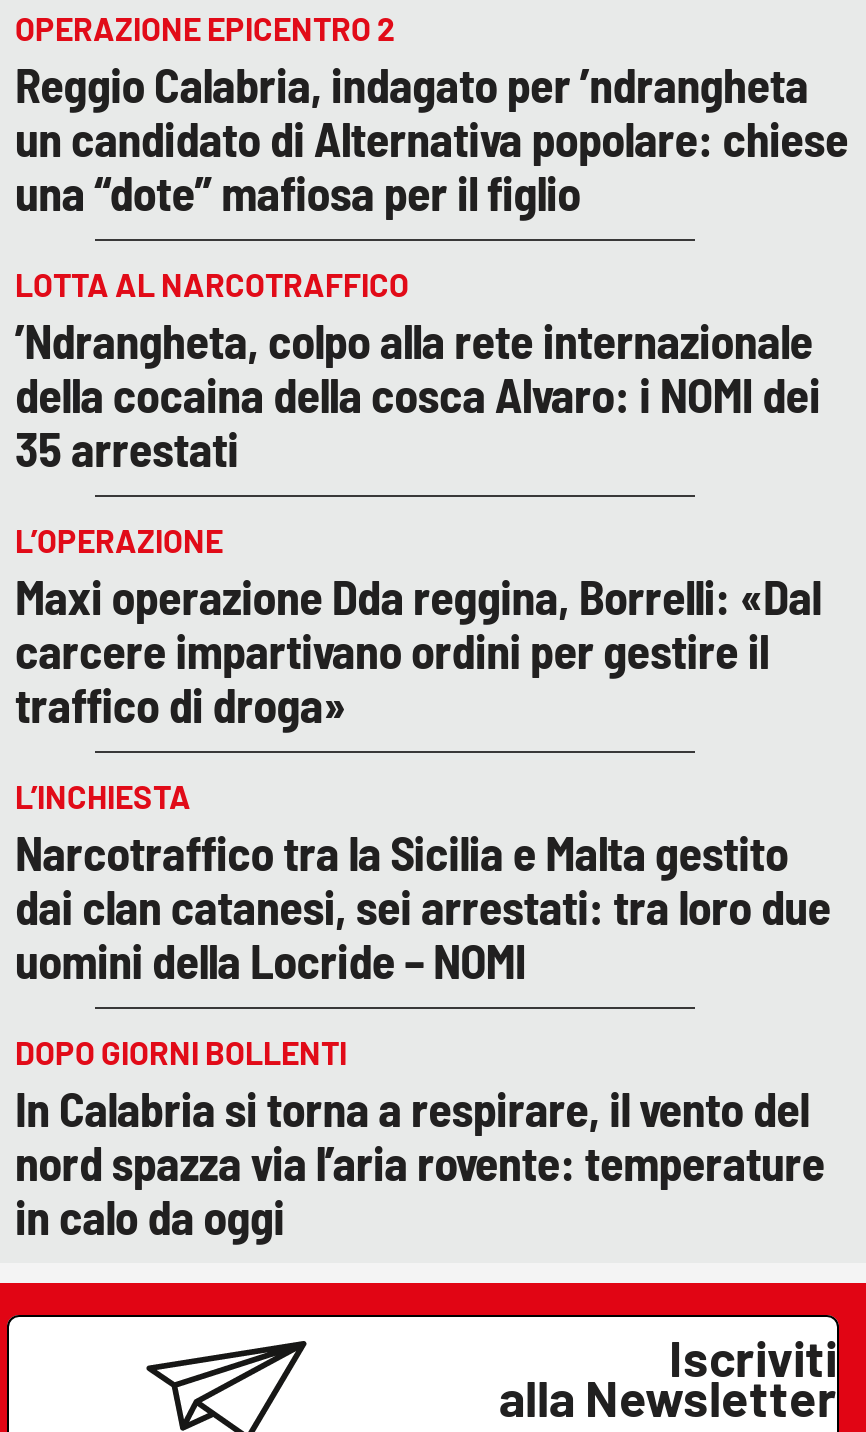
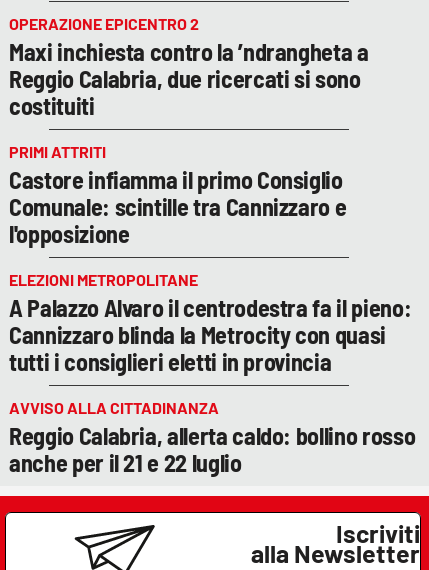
[15,56,848,1246] Reggio Calabria, indagato per ’ndrangheta | un candidato di Alternativa popolare: chiese | una “dote” mafiosa per il figlio | LOTTA AL NARCOTRAFFICO | ’Ndrangheta, colpo alla rete internazionale | della cocaina della cosca Alvaro: i NOMI dei | 35 arrestati | L’OPERAZIONE | Maxi operazione Dda reggina, Borrelli: «Dal | carcere impartivano ordini per gestire il | traffico di droga» | L’INCHIESTA | Narcotraffico tra la Sicilia e Malta gestito | dai clan catanesi, sei arrestati: tra loro due | uomini della Locride – NOMI | DOPO GIORNI BOLLENTI | In Calabria si torna a respirare, il vento del | nord spazza via l’aria rovente: temperature | in calo da oggi -> [9,37,415,477] Maxi inchiesta contro la ’ndrangheta a | Reggio Calabria, due ricercati si sono | costituiti | PRIMI ATTRITI | Castore infiamma il primo Consiglio | Comunale: scintille tra Cannizzaro e | l'opposizione | ELEZIONI METROPOLITANE | A Palazzo Alvaro il centrodestra fa il pieno: | Cannizzaro blinda la Metrocity con quasi | tutti i consiglieri eletti in provincia | AVVISO ALLA CITTADINANZA | Reggio Calabria, allerta caldo: bollino rosso | anche per il 21 e 22 luglio

